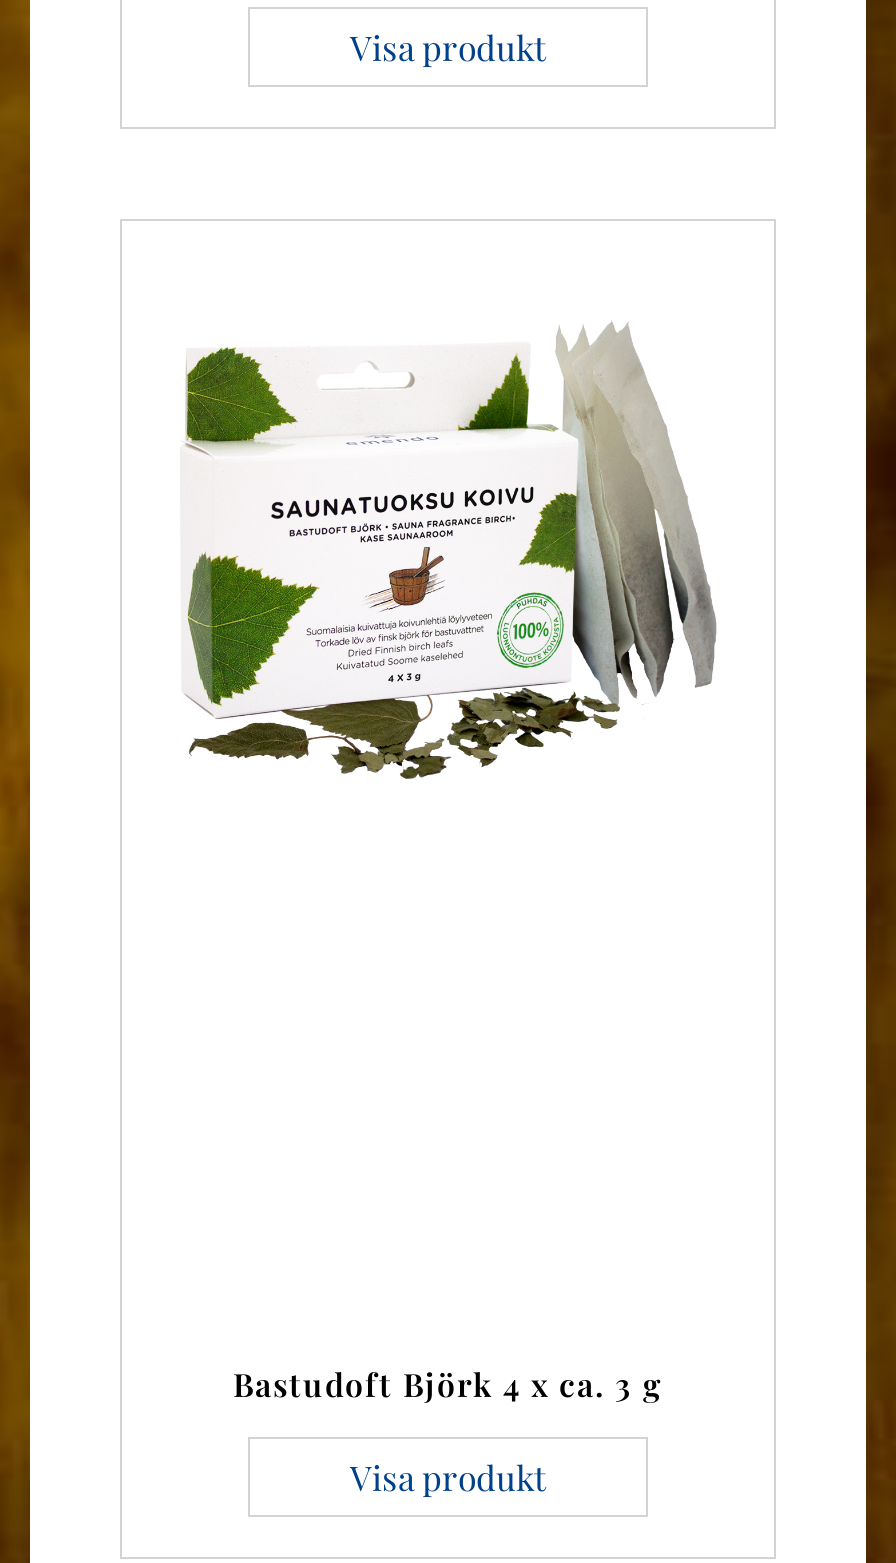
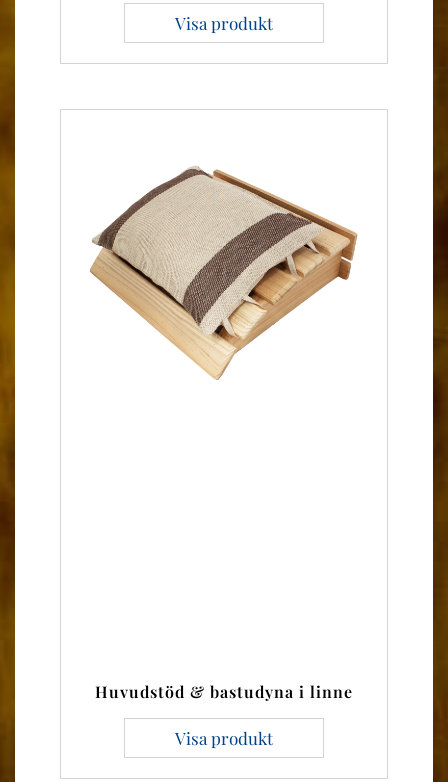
[182,323,718,781] [image] -> [89,162,358,389] [image]
[233,1362,663,1404] Bastudoft Björk 4 x ca. 3 g -> [95,680,353,701] Huvudstöd & bastudyna i linne

